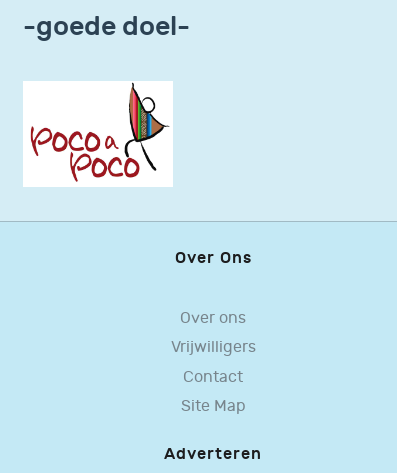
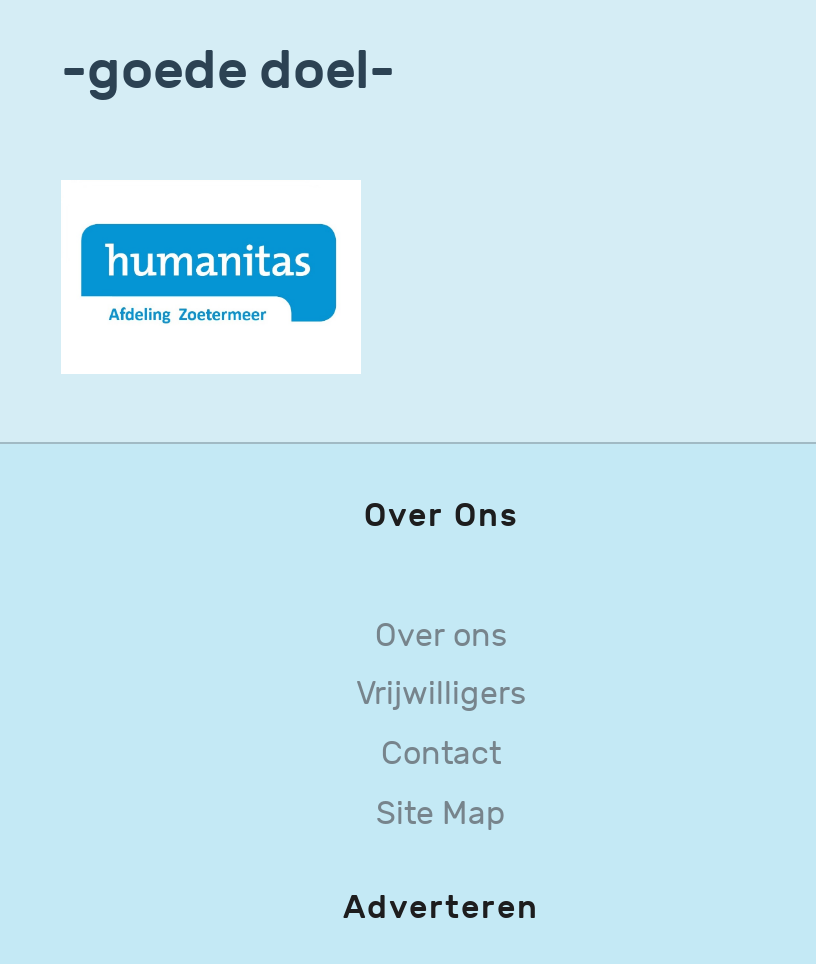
[29,82,170,183] [image] -> [77,184,339,358] [image]

